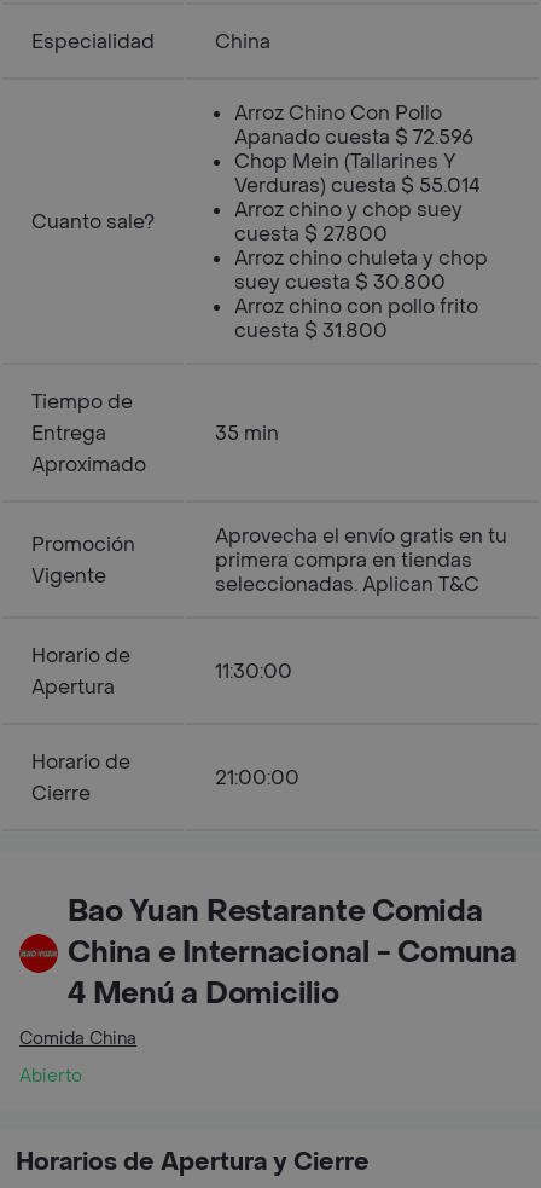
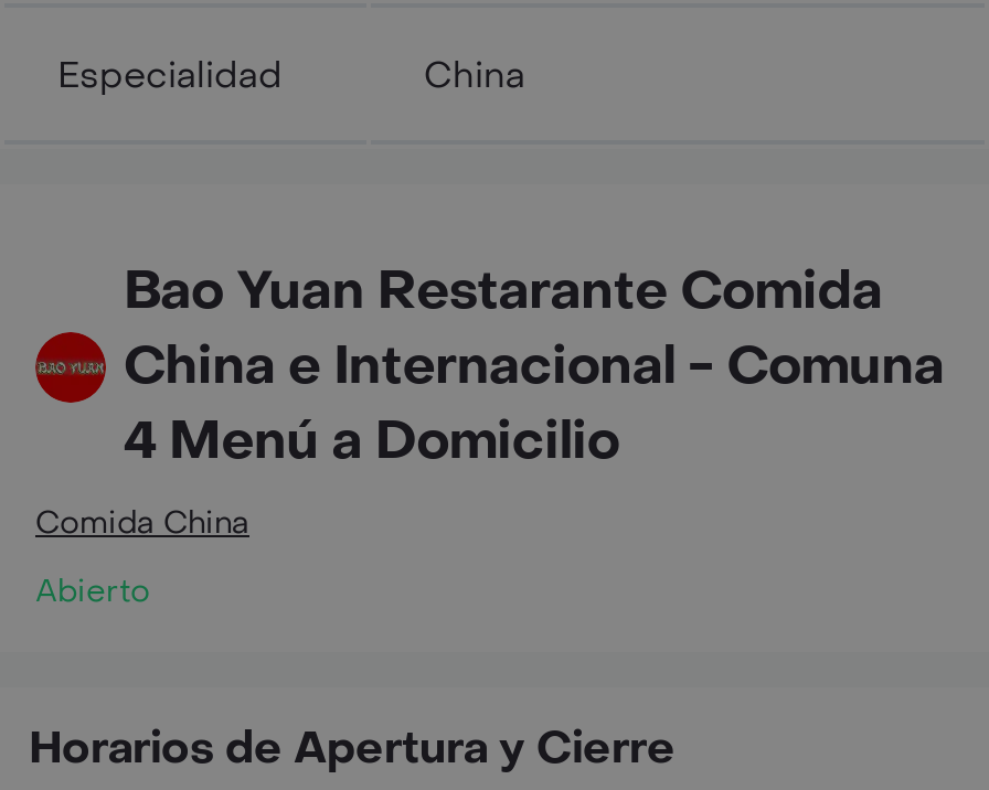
[31,100,488,477] Arroz Chino Con Pollo | Apanado cuesta $ 72.596 | Chop Mein (Tallarines Y | Verduras) cuesta $ 55.014 | Arroz chino y chop suey | cuesta $ 27.800 | Arroz chino chuleta y chop | suey cuesta $ 30.800 | Arroz chino con pollo frito | cuesta $ 31.800 | Tiempo de | Entrega | Aproximado -> none
[31,209,155,234] Cuanto sale? -> none
[215,421,279,446] 35 min -> none
[31,523,507,700] Aprovecha el envío gratis en tu | primera compra en tiendas | seleccionadas. Aplican T&C | Horario de | Apertura -> none
[31,532,135,589] Promoción | Vigente -> none
[215,659,292,684] 11:30:00 -> none
[31,749,130,806] Horario de | Cierre -> none
[215,765,299,790] 21:00:00 -> none

